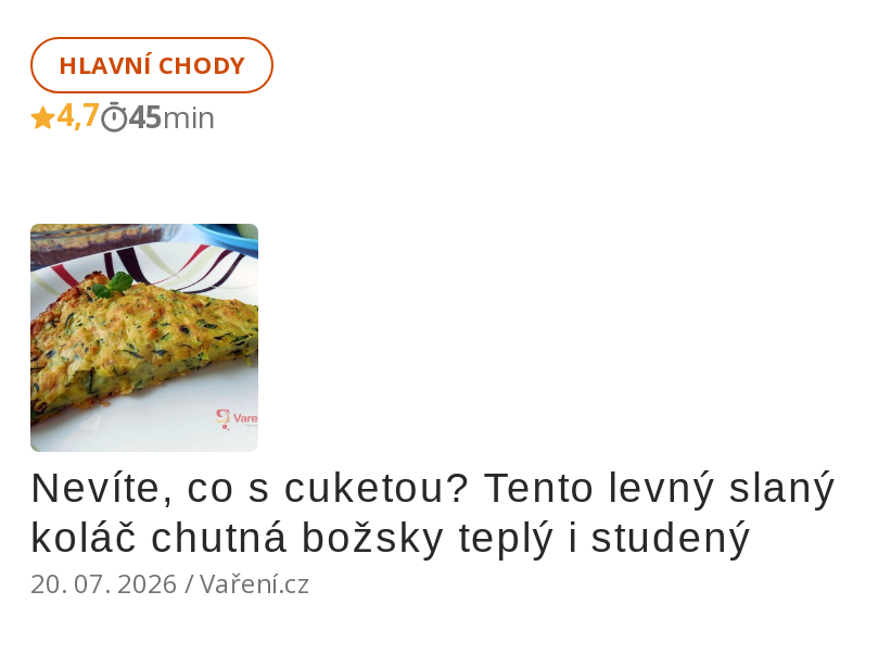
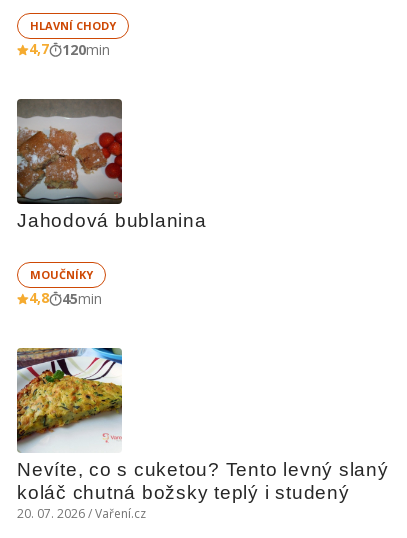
none -> [16,98,207,307] [image] | Jahodová bublanina | MOUČNÍKY | 4,8
none -> [62,40,110,59] 120min

